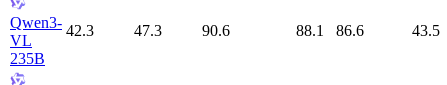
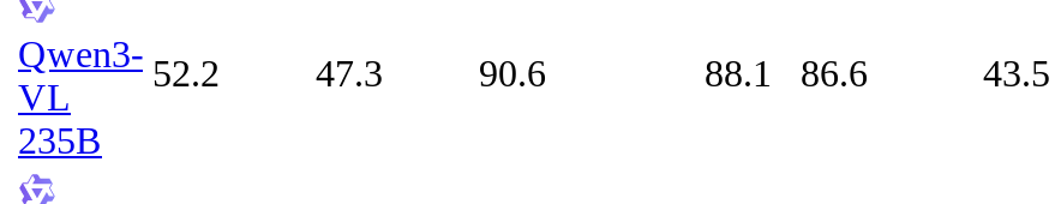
[10,14,94,39] Qwen3- 42.3 -> [18,33,220,93] Qwen3- 52.2

